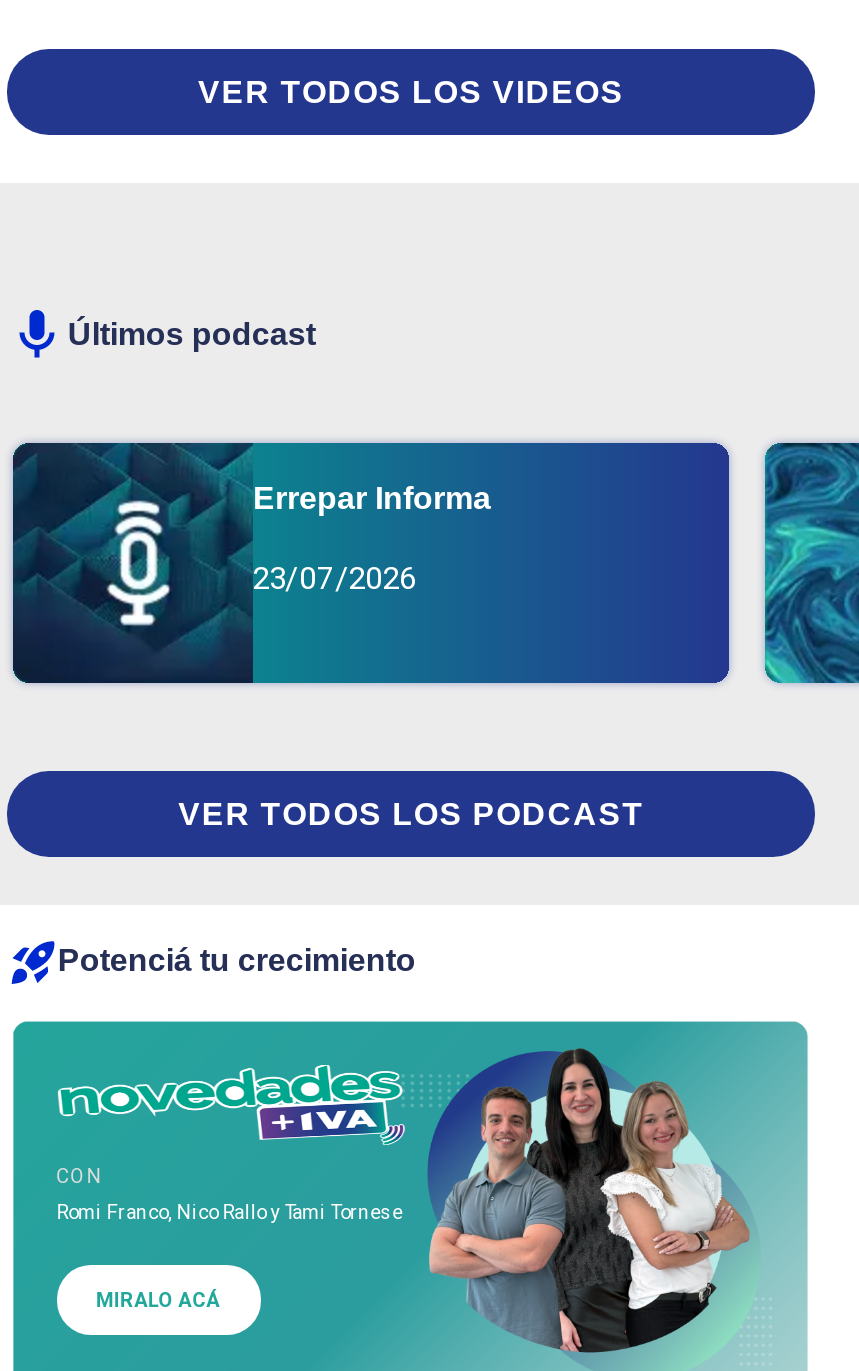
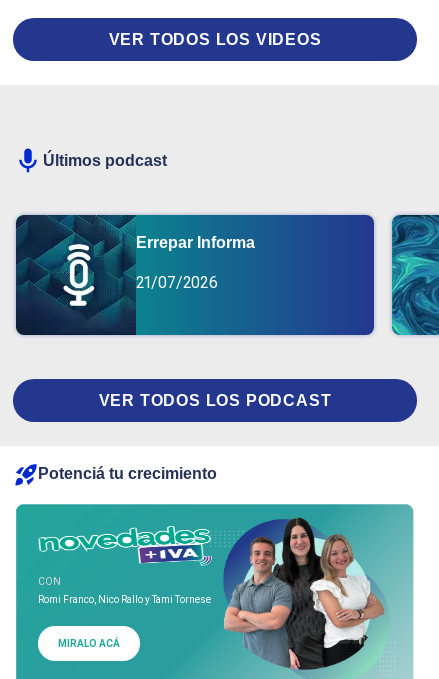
[253,559,419,597] 23/07/2026 -> [136,273,218,292] 21/07/2026

